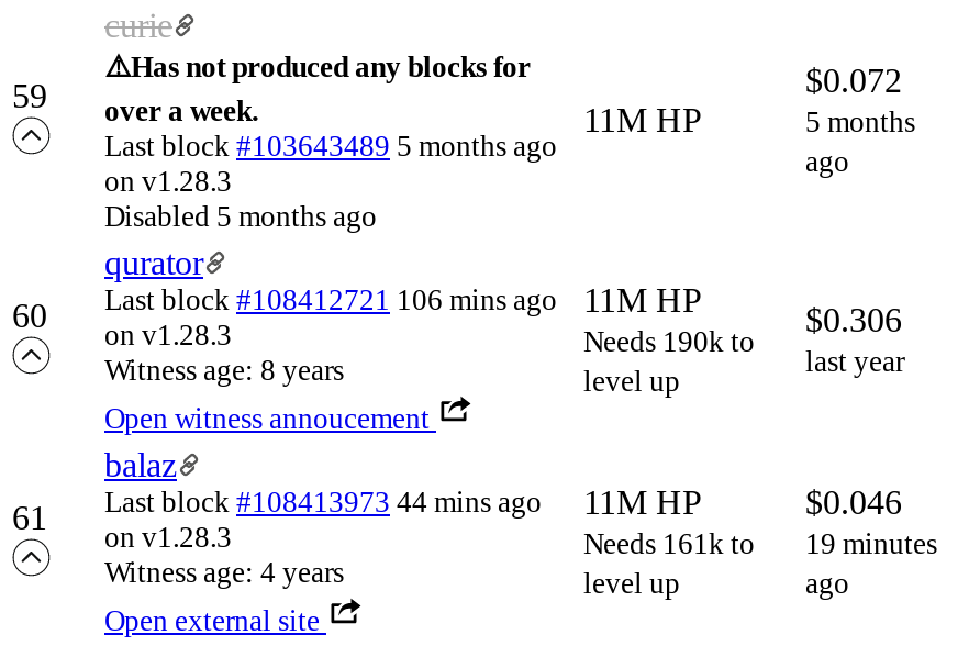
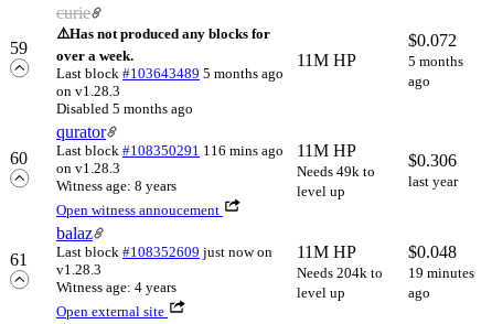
[104,284,557,317] Last block #108412721 106 mins ago -> [56,142,284,159] Last block #108350291 116 mins ago
[583,326,755,359] Needs 190k to -> [297,163,375,180] Needs 49k to
[104,486,542,554] Last block #108413973 44 mins ago | on v1.28.3 -> [56,244,272,278] Last block #108352609 just now on | v1.28.3
[805,484,902,521] $0.046 -> [408,243,457,262] $0.048
[583,528,937,561] Needs 161k to 19 minutes -> [297,265,474,281] Needs 204k to 19 minutes

